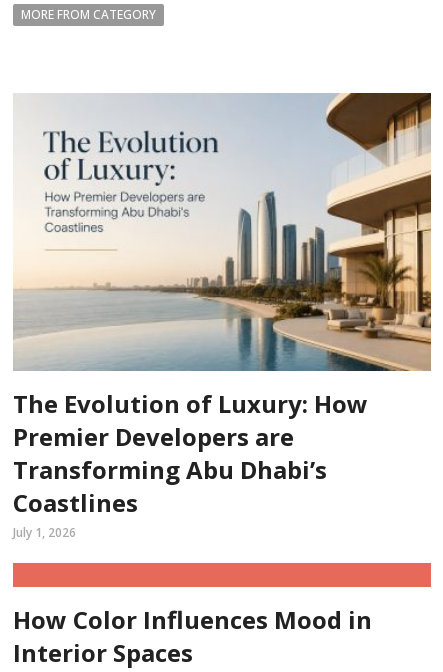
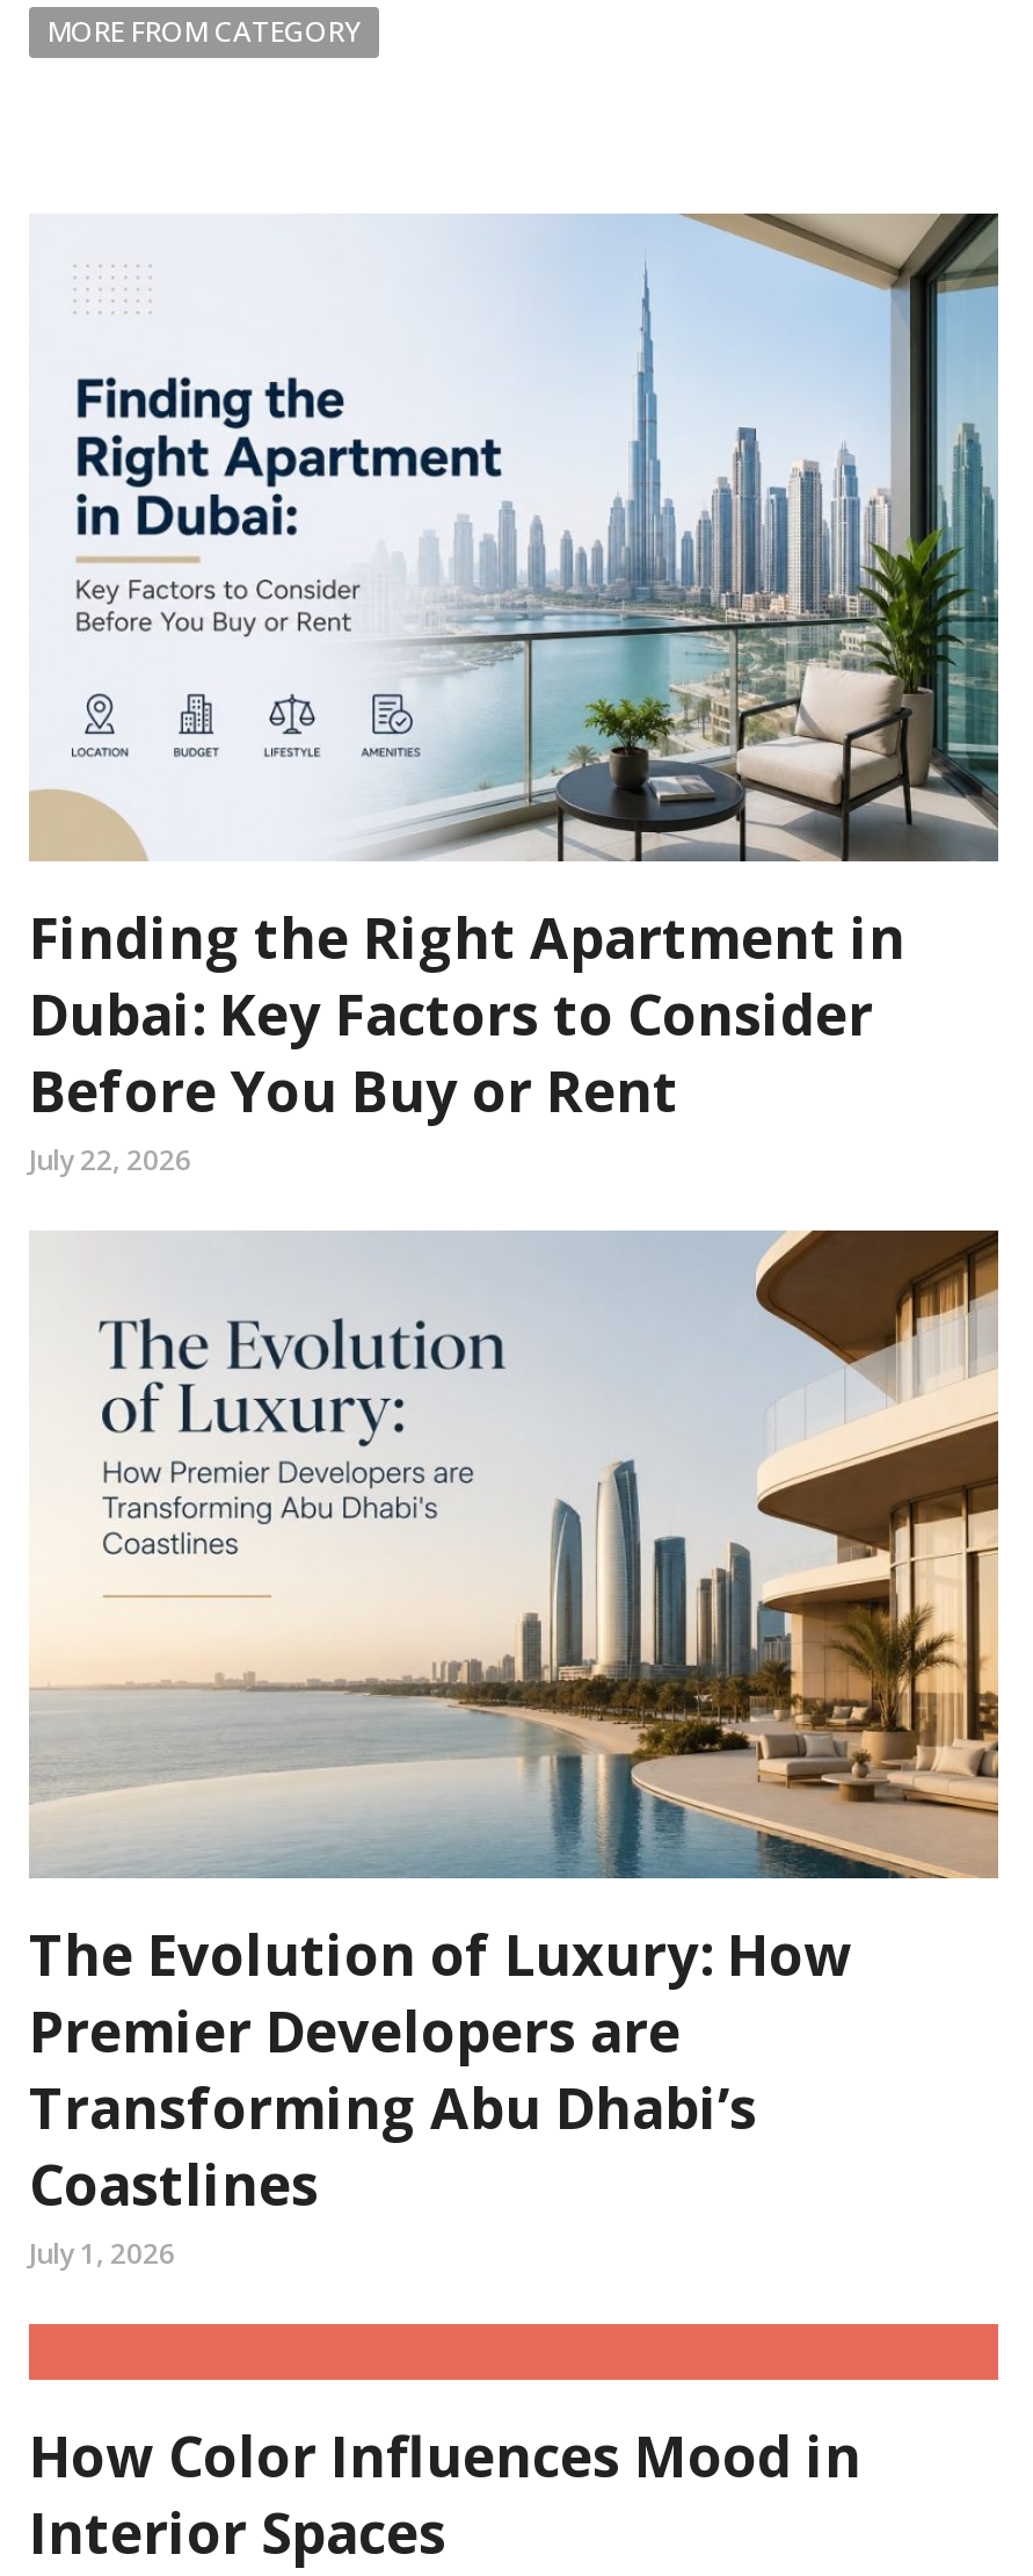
none -> [29,211,1001,1180] [image] | Finding the Right Apartment in | Dubai: Key Factors to Consider | Before You Buy or Rent | July 22, 2026

